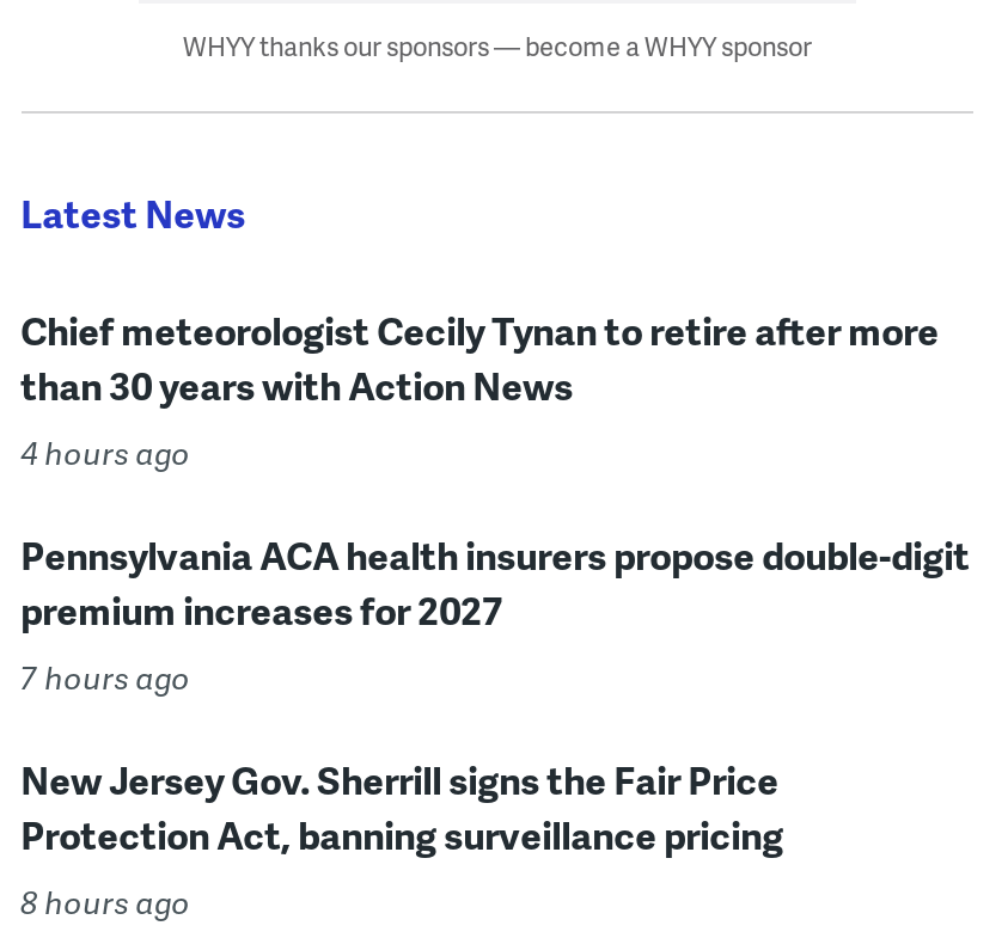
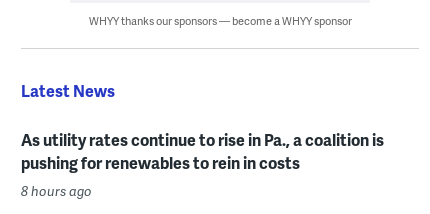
[21,302,970,862] Chief meteorologist Cecily Tynan to retire after more | than 30 years with Action News | 4 hours ago | Pennsylvania ACA health insurers propose double-digit | premium increases for 2027 | 7 hours ago | New Jersey Gov. Sherrill signs the Fair Price | Protection Act, banning surveillance pricing -> [21,128,384,174] As utility rates continue to rise in Pa., a coalition is | pushing for renewables to rein in costs

